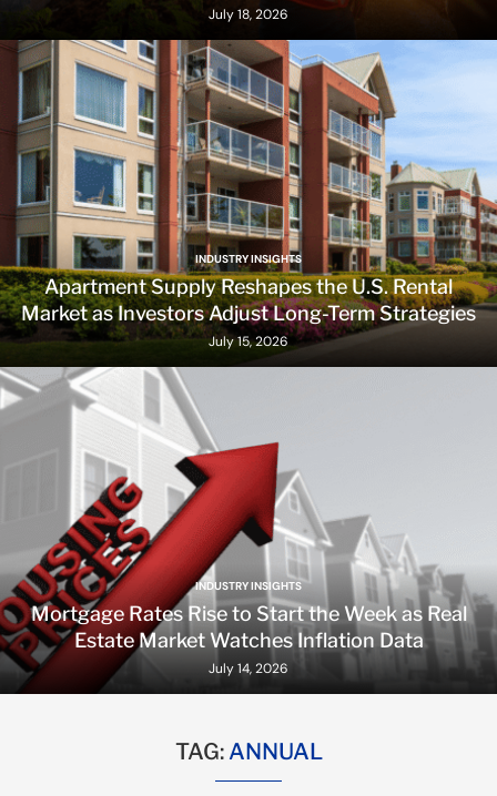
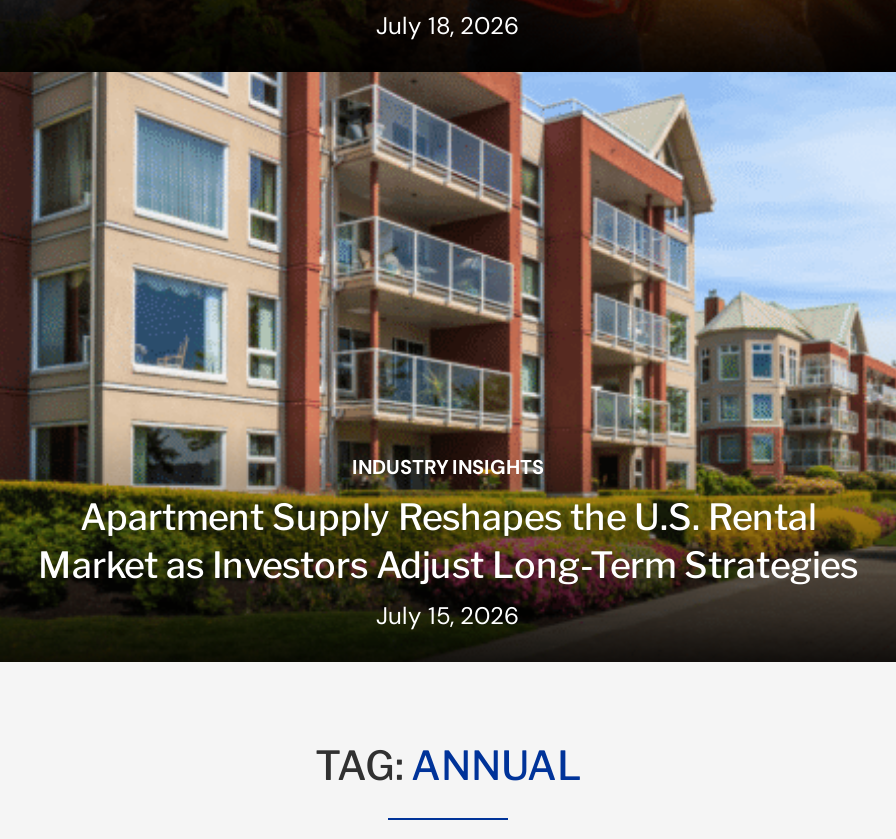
[3,367,494,687] [image] | INDUSTRY INSIGHTS | Mortgage Rates Rise to Start the Week as Real | Estate Market Watches Inflation Data | July 14, 2026 -> none

